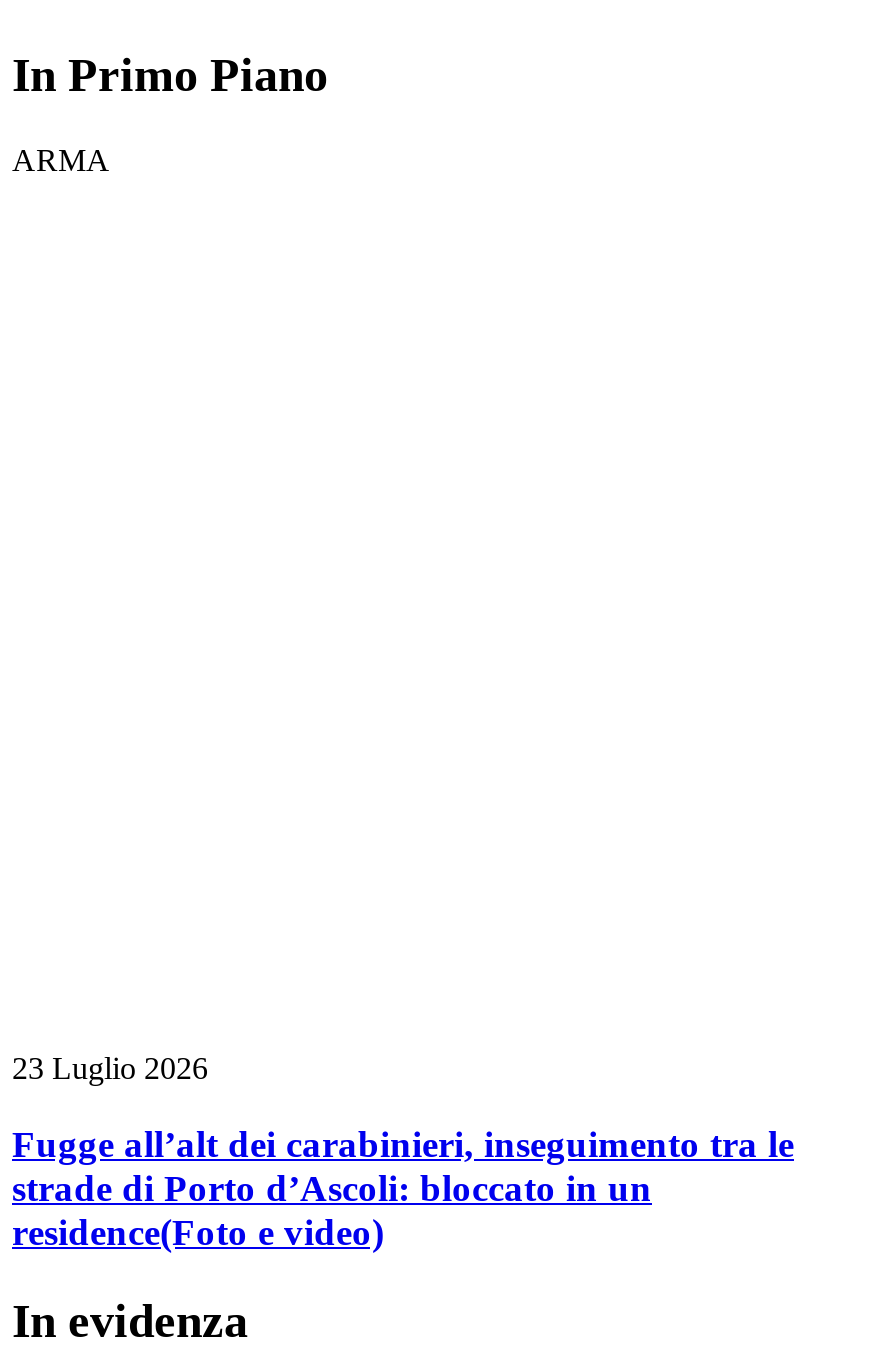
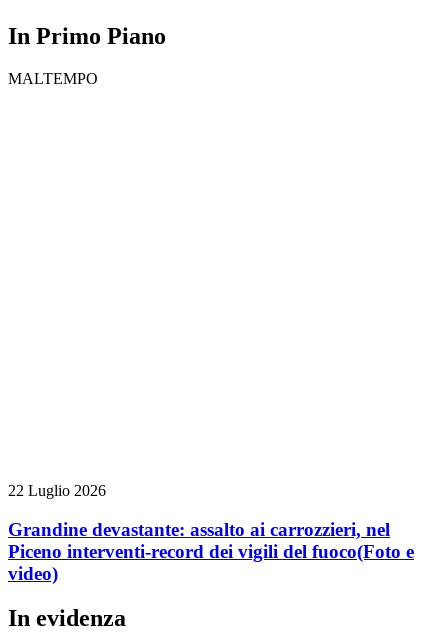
[12,142,110,176] ARMA -> [8,70,98,87] MALTEMPO
[12,1050,208,1084] 23 Luglio 2026 -> [8,482,106,499] 22 Luglio 2026
[12,1124,794,1254] Fugge all’alt dei carabinieri, inseguimento tra le | strade di Porto d’Ascoli: bloccato in un | residence(Foto e video) -> [8,519,414,584] Grandine devastante: assalto ai carrozzieri, nel | Piceno interventi-record dei vigili del fuoco(Foto e | video)

